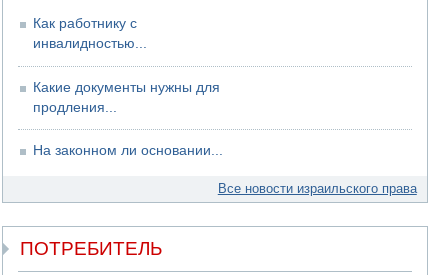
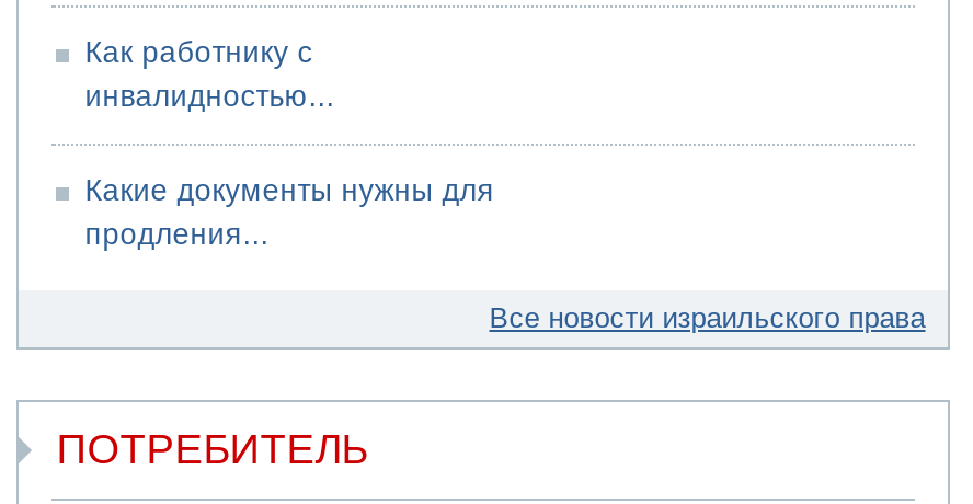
[33,143,223,158] На законном ли основании... -> none

